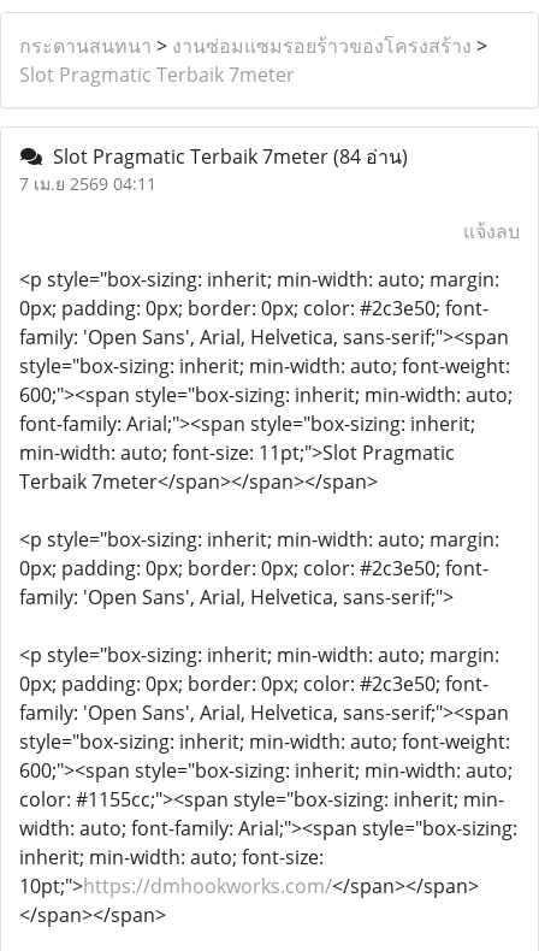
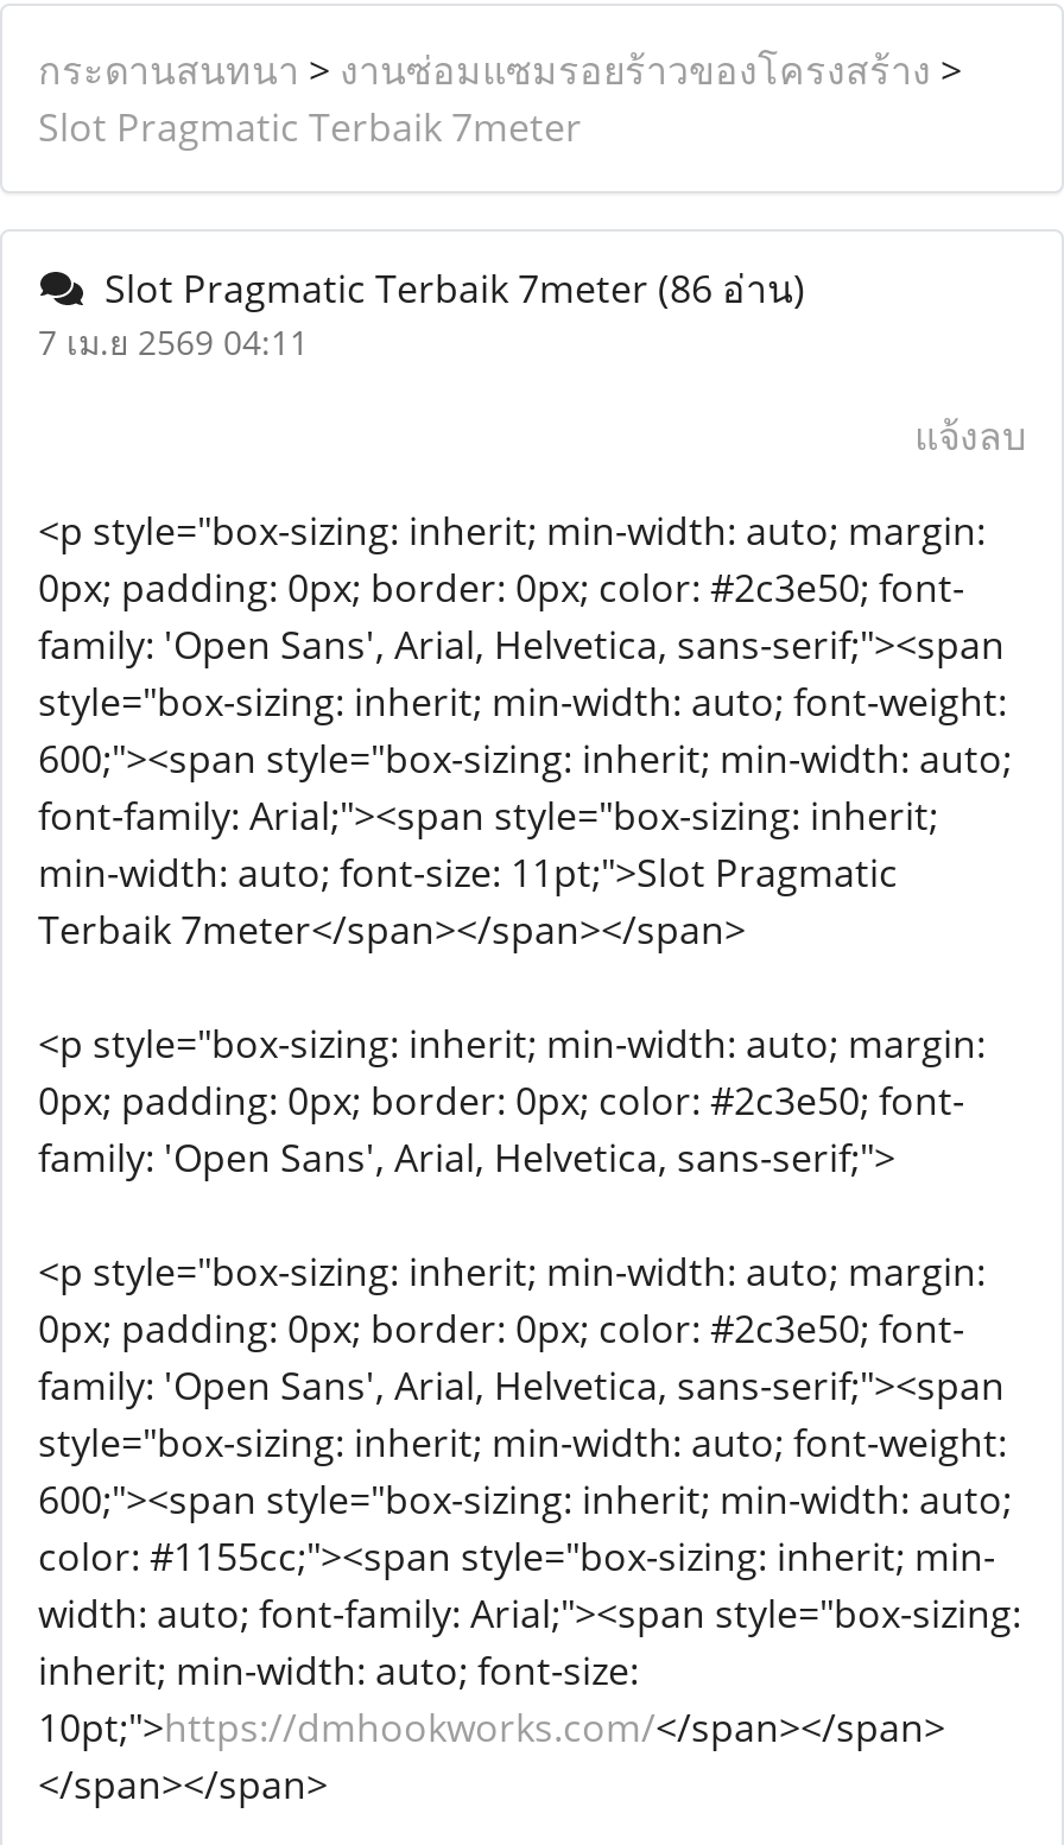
[43,143,408,170] Slot Pragmatic Terbaik 7meter (84 อ่าน) -> [85,262,805,315] Slot Pragmatic Terbaik 7meter (86 อ่าน)

